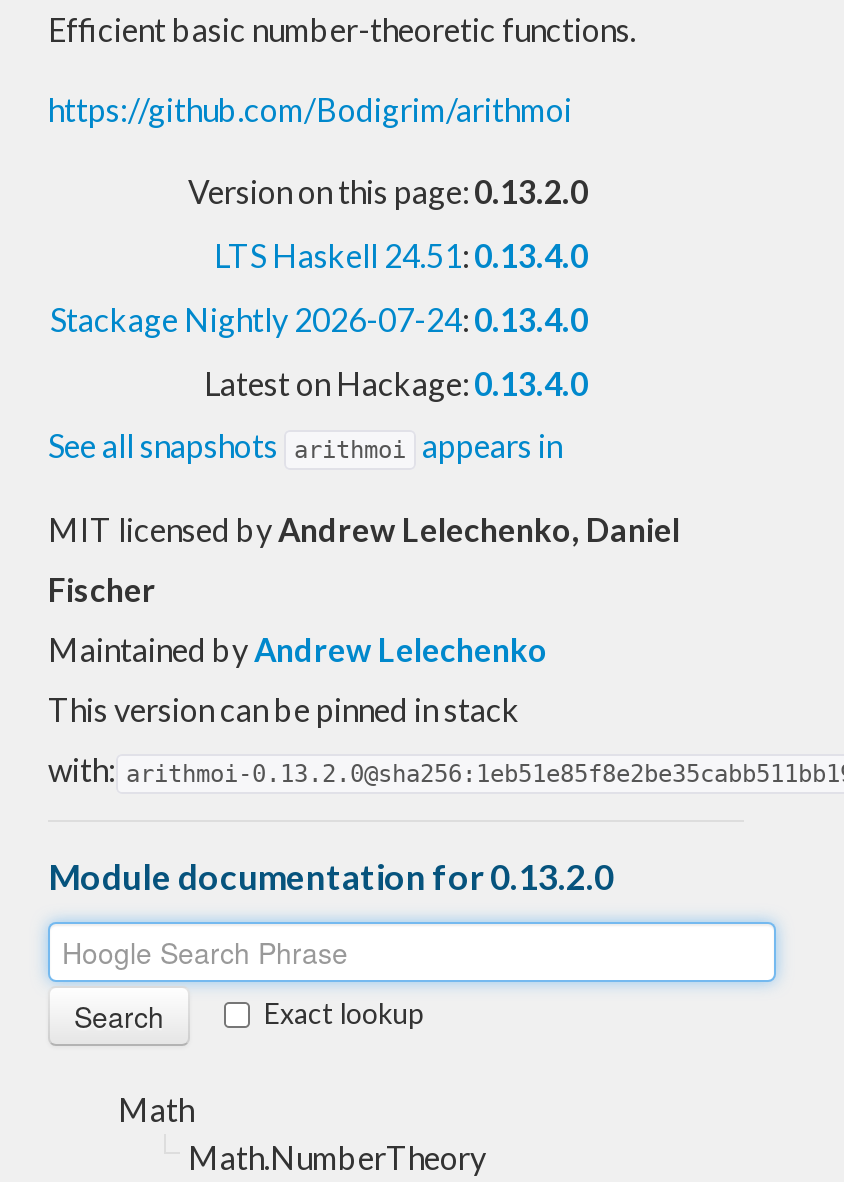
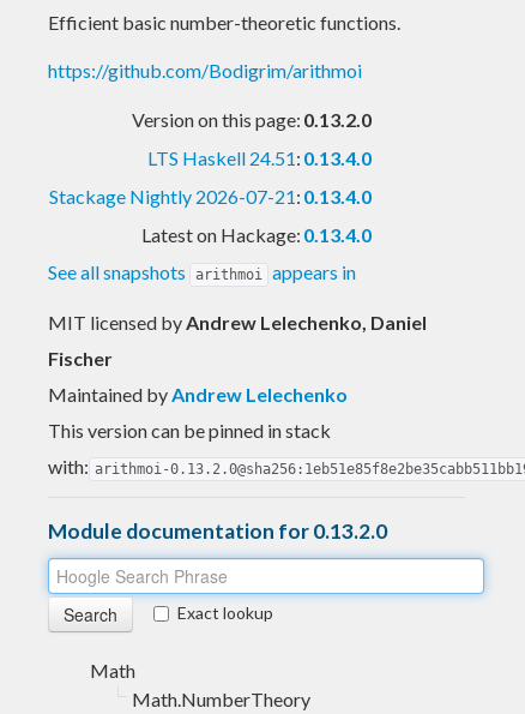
[50,300,588,338] Stackage Nightly 2026-07-24: 0.13.4.0 -> [49,185,372,207] Stackage Nightly 2026-07-21: 0.13.4.0

